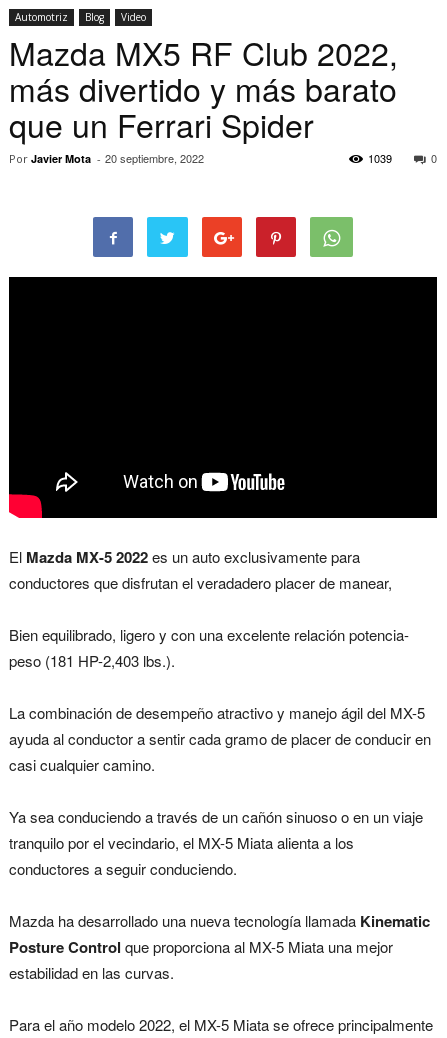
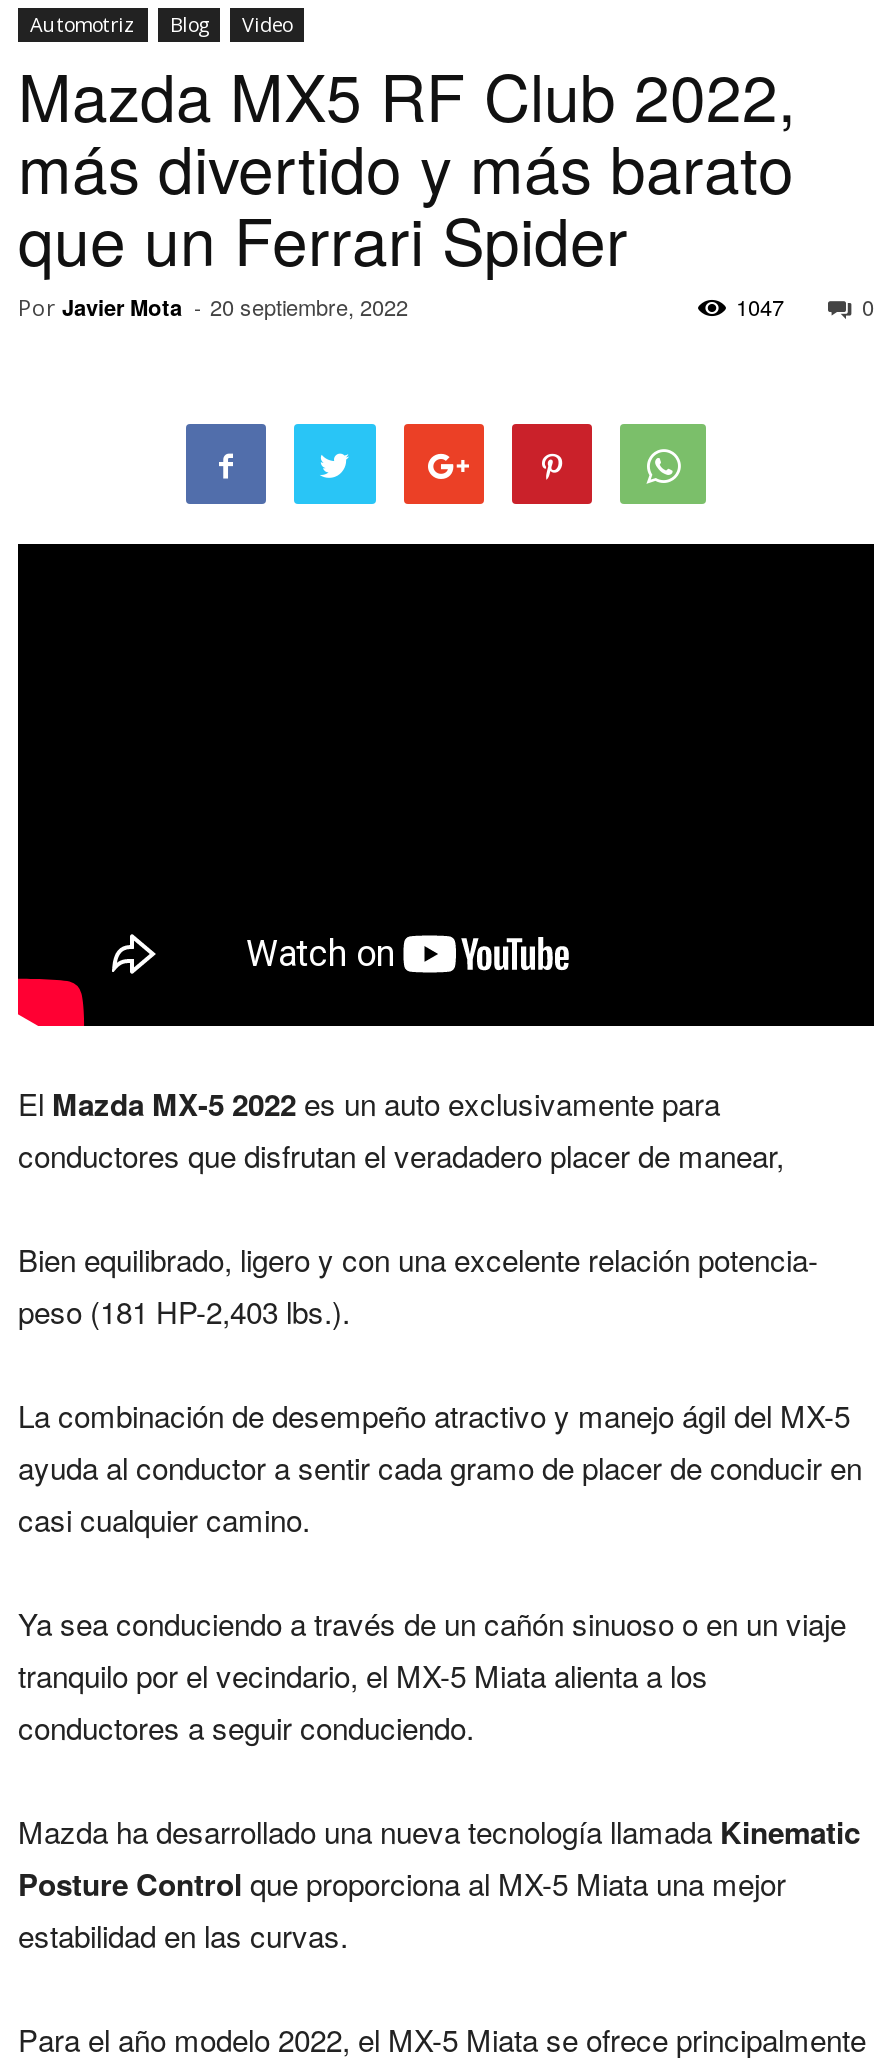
[368,150,392,166] 1039 -> [736,290,784,322] 1047

